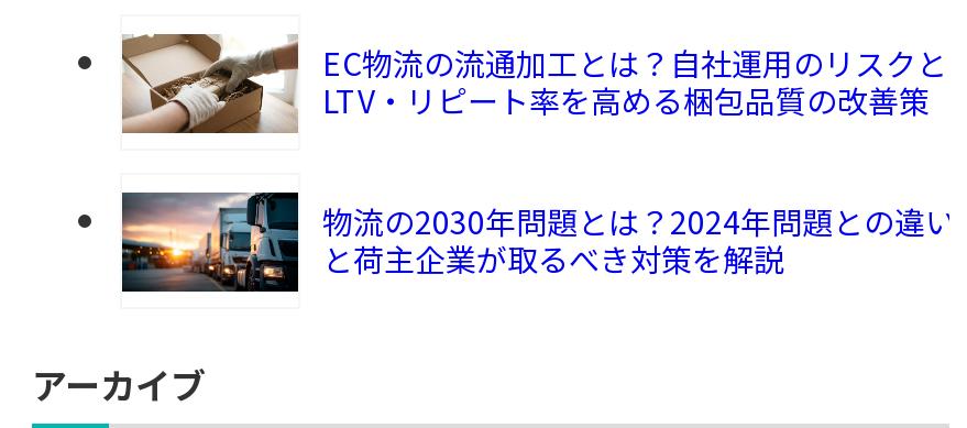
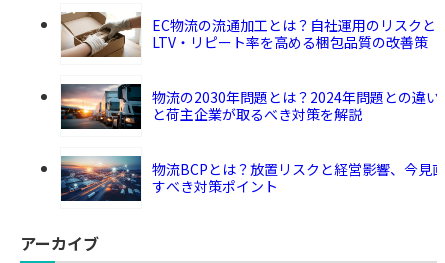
none -> [60,155,445,201] [image] | 物流BCPとは？放置リスクと経営影響、今見直 | すべき対策ポイント

